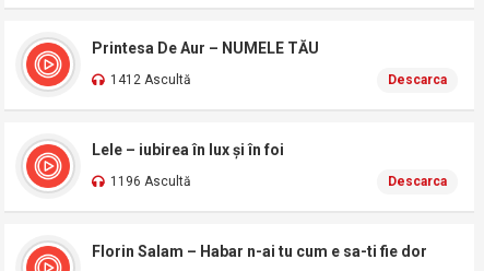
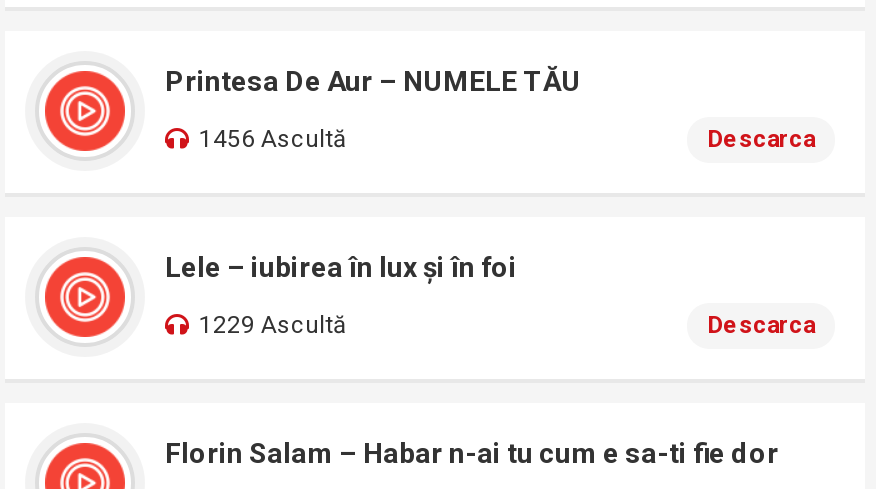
[110,72,191,87] 1412 Ascultă -> [199,125,347,153] 1456 Ascultă
[110,174,191,189] 1196 Ascultă -> [199,311,347,339] 1229 Ascultă

